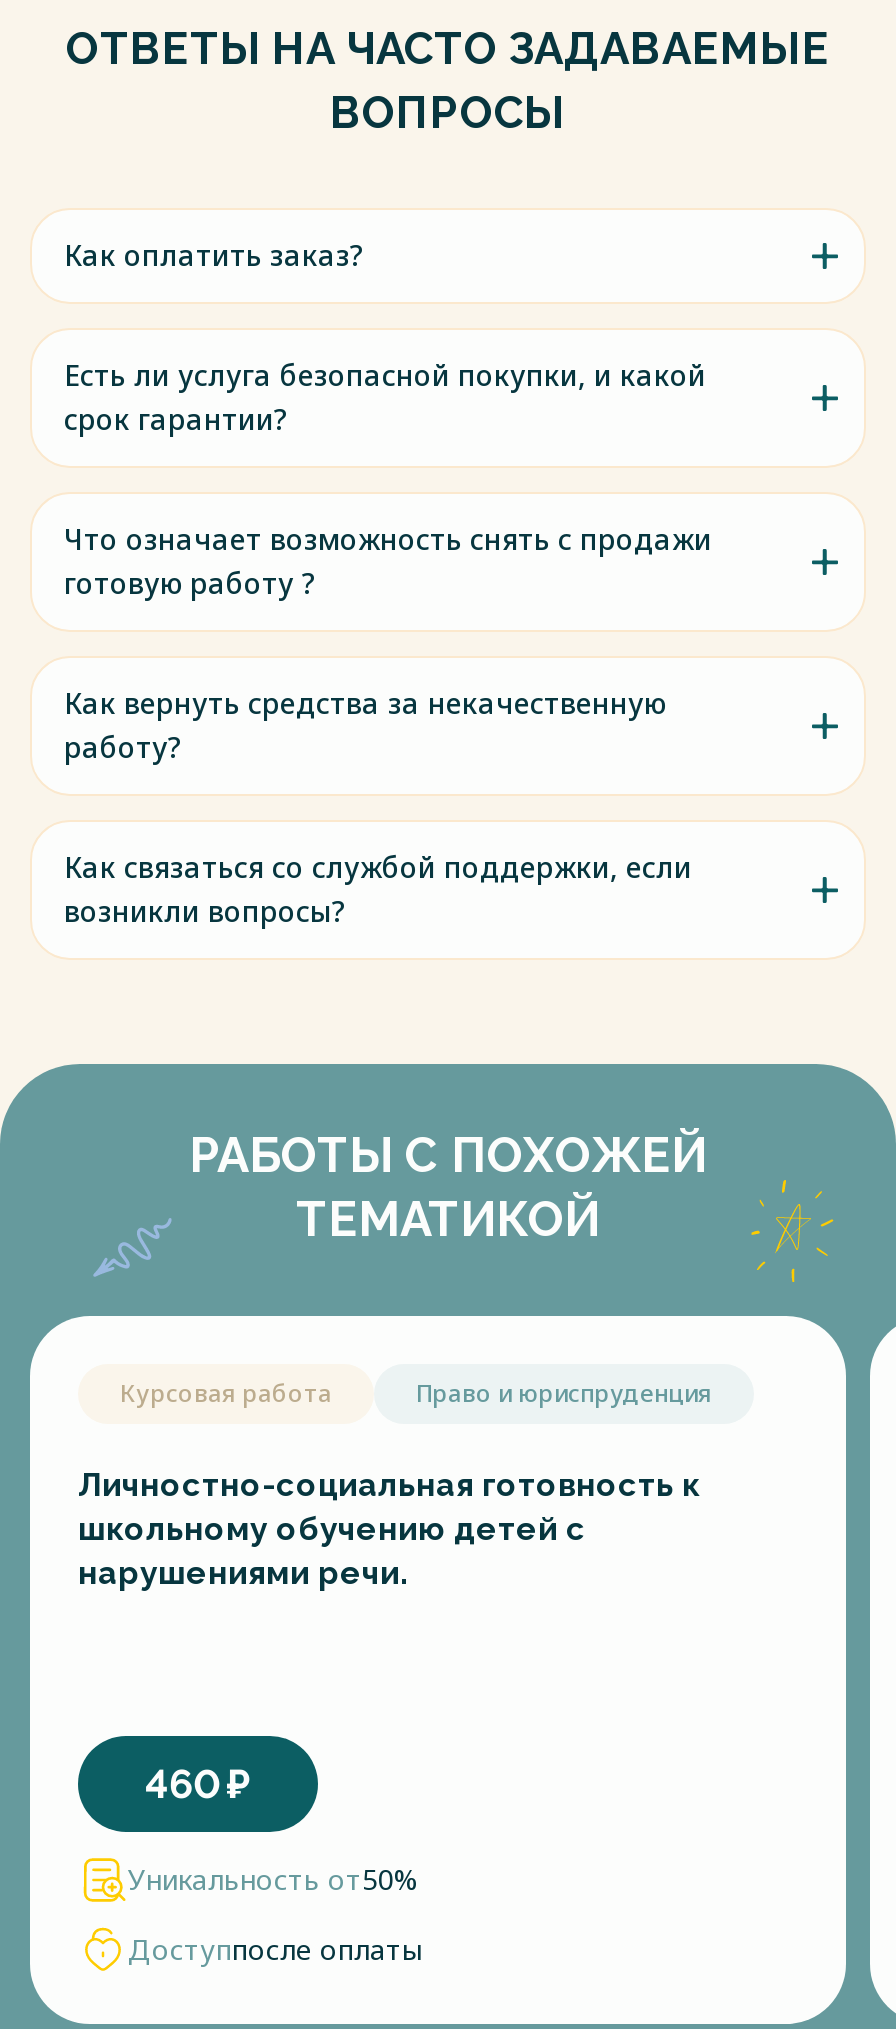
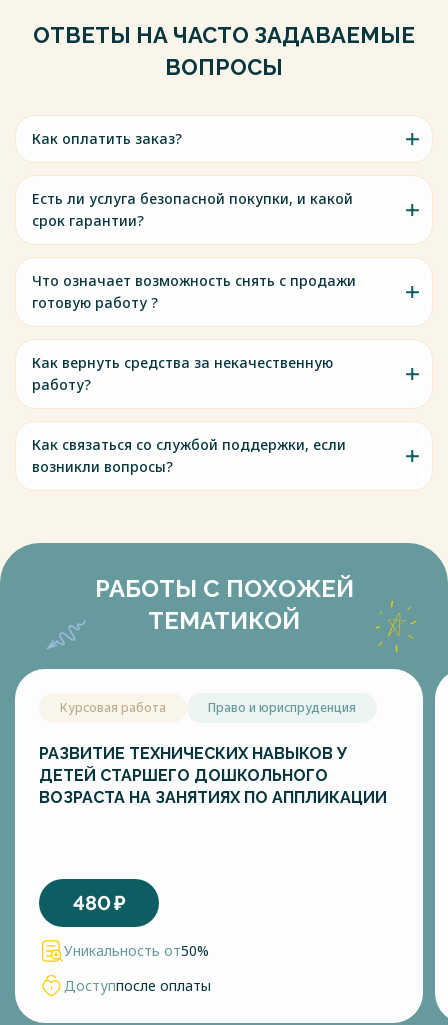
[78,1466,700,1592] Личностно-социальная готовность к | школьному обучению детей с | нарушениями речи. -> [39,744,387,807] РАЗВИТИЕ ТЕХНИЧЕСКИХ НАВЫКОВ У | ДЕТЕЙ СТАРШЕГО ДОШКОЛЬНОГО | ВОЗРАСТА НА ЗАНЯТИЯХ ПО АППЛИКАЦИИ
[145,1760,251,1808] 460 ₽ -> [72,891,125,915] 480 ₽

